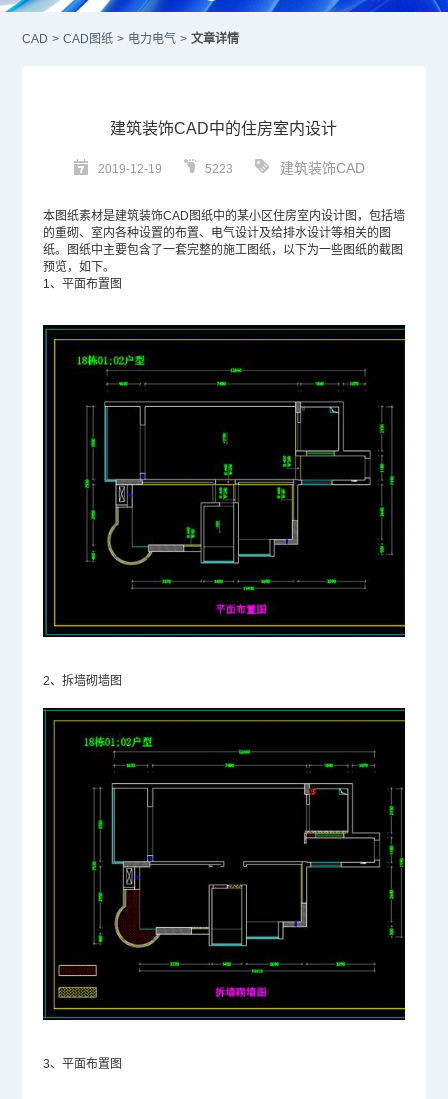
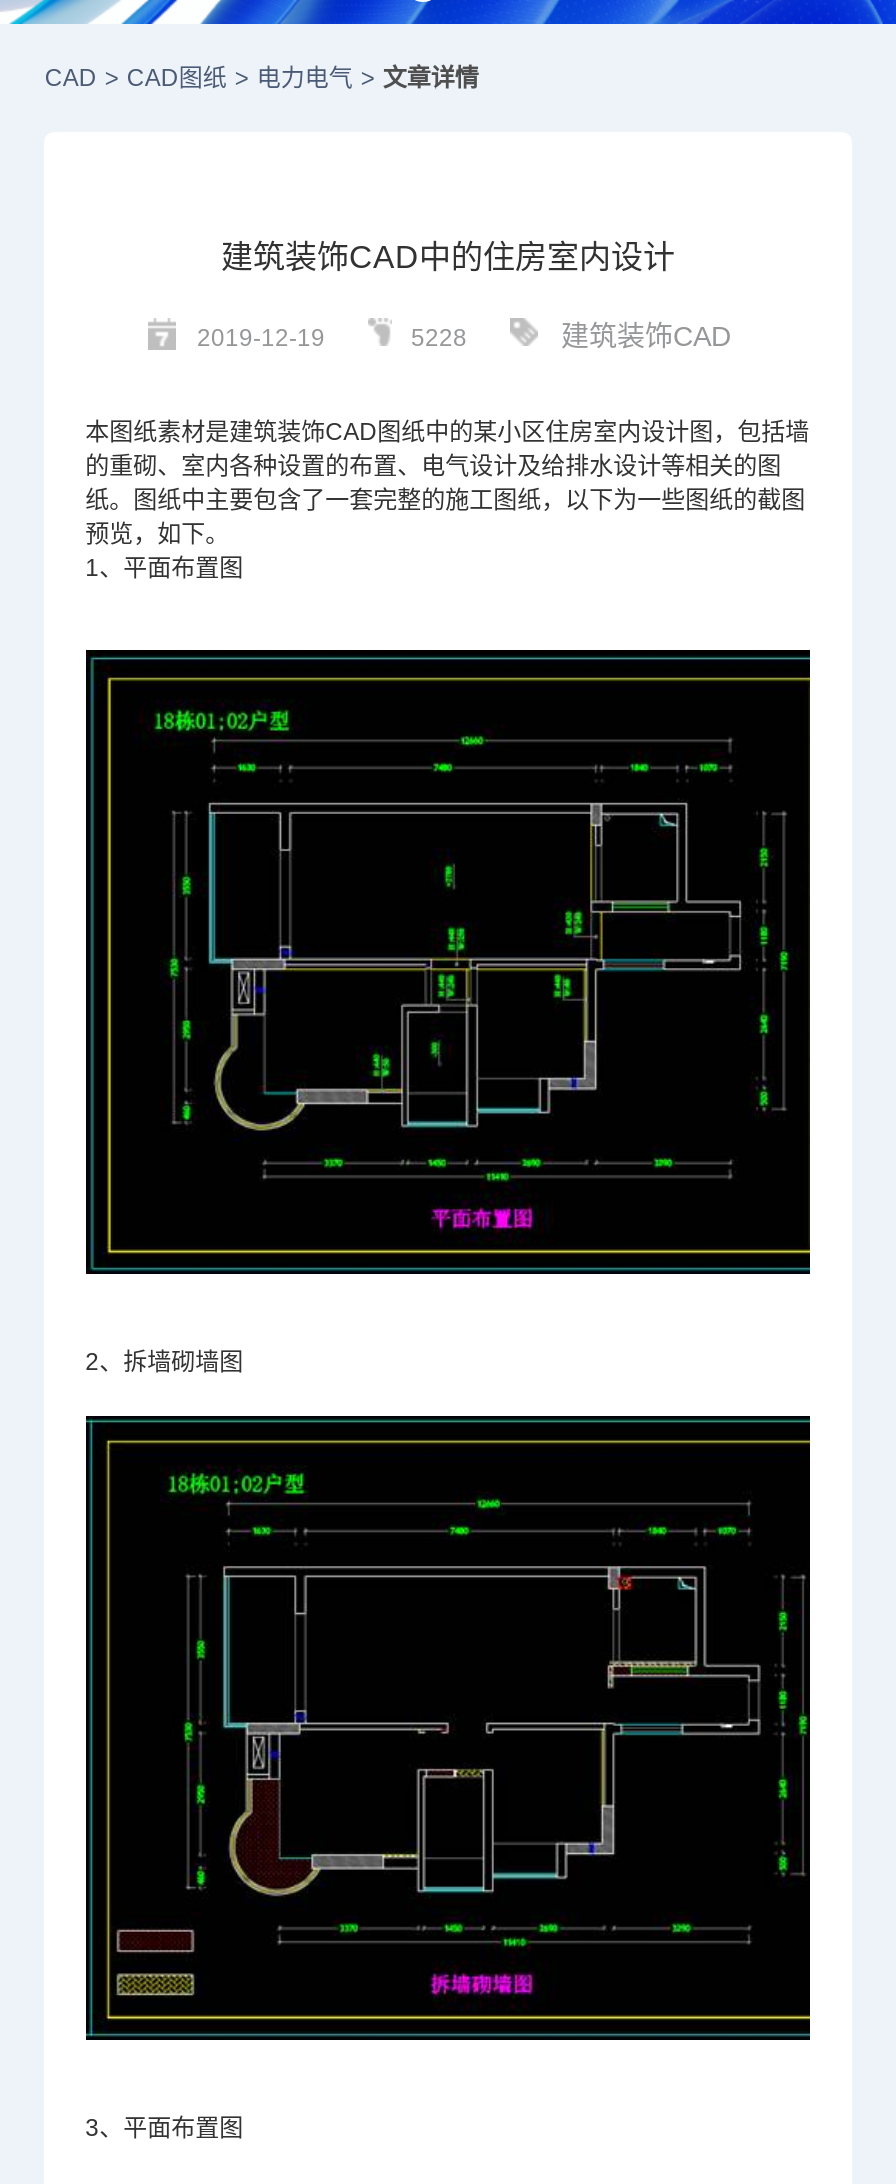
[205,162,233,176] 5223 -> [411,325,467,353] 5228

